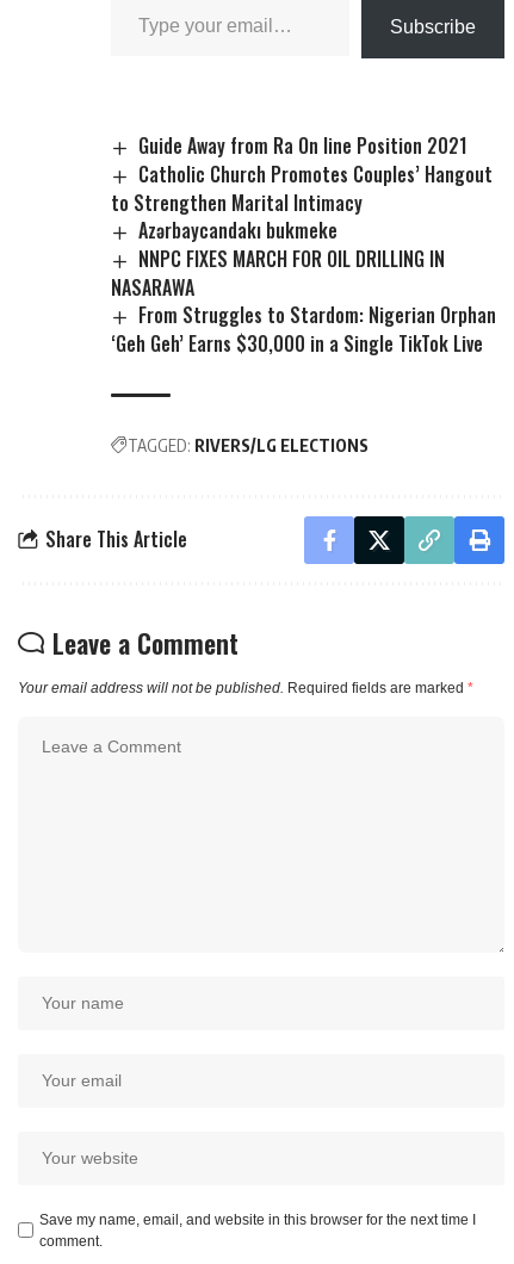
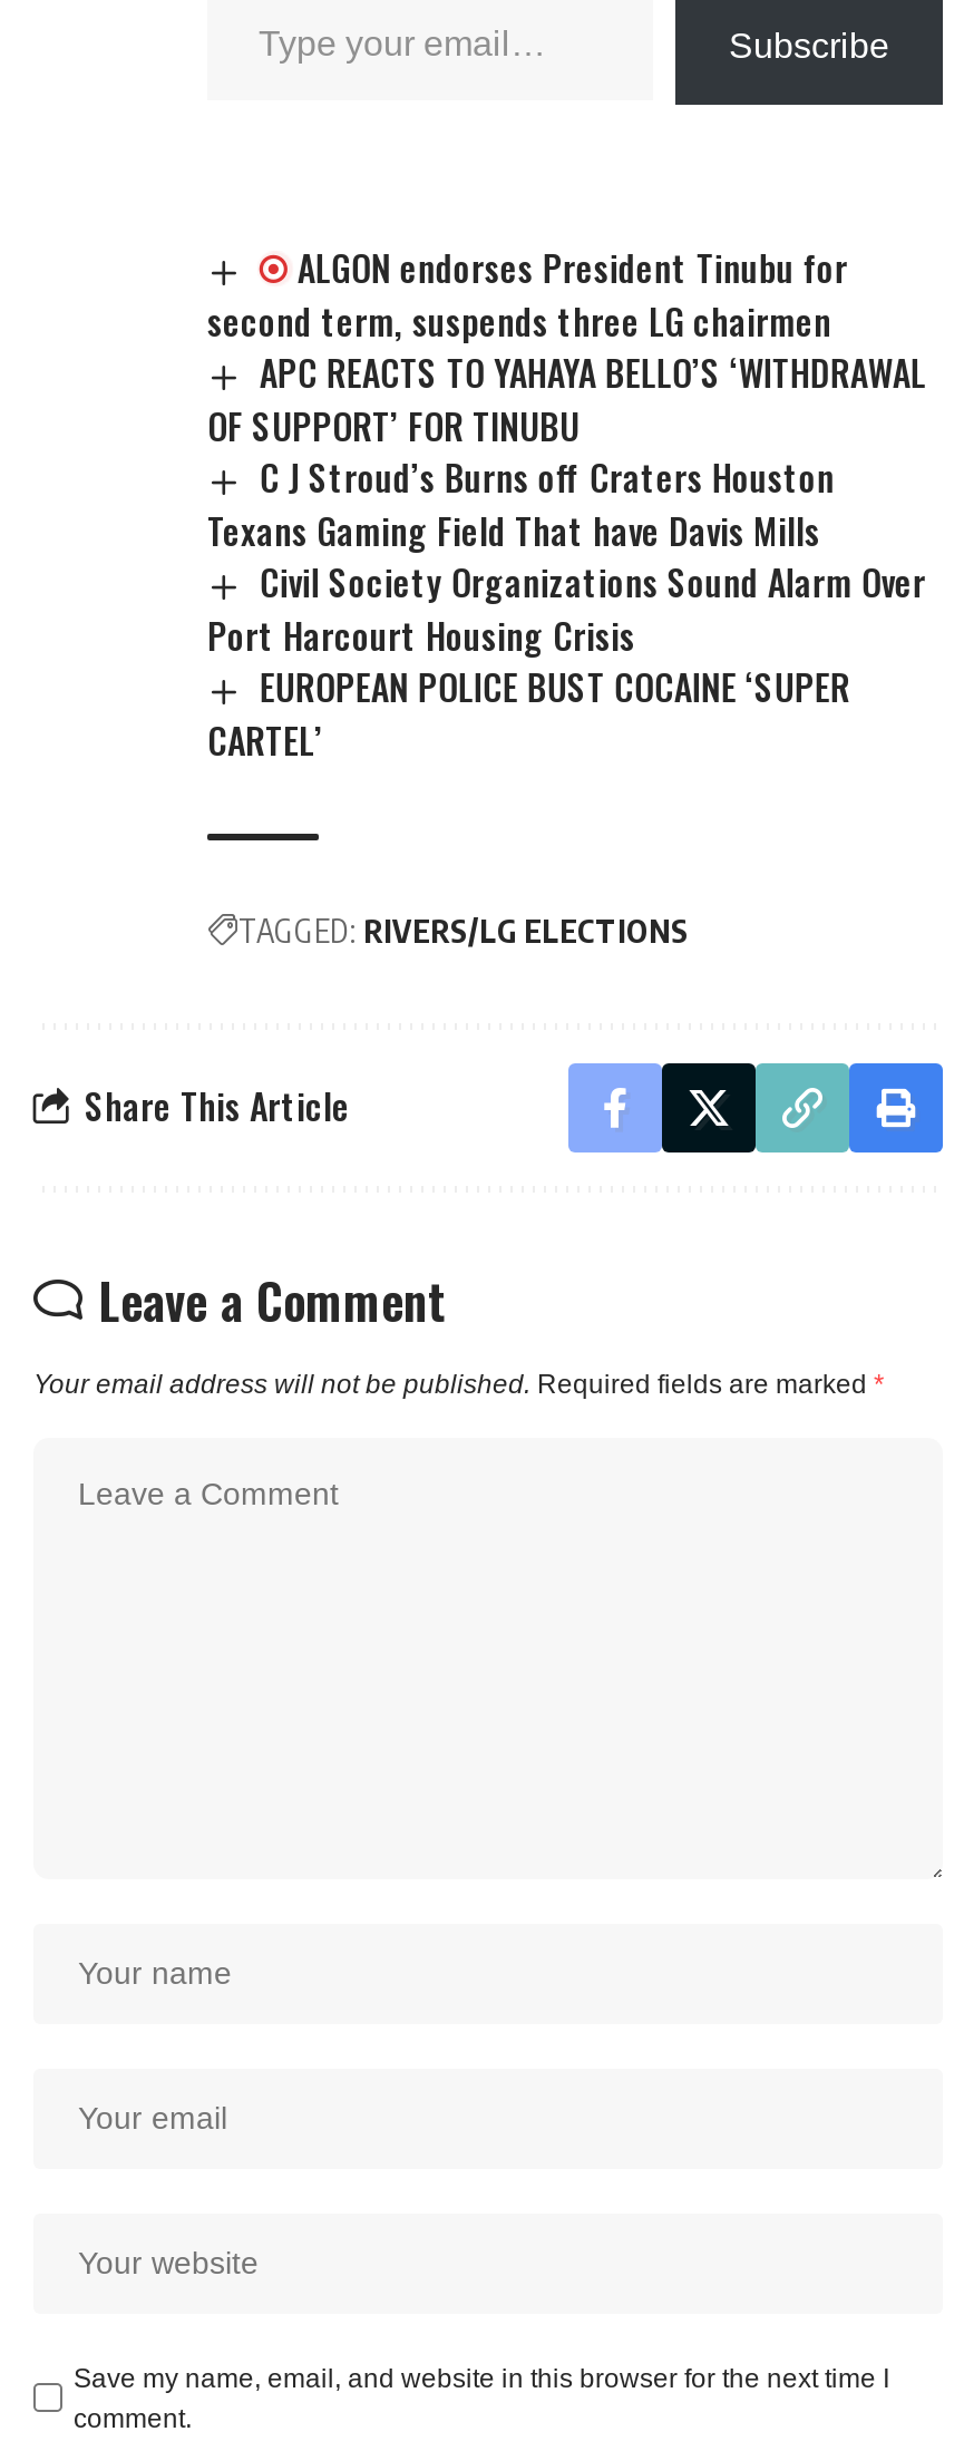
[111,132,497,357] Guide Away from Ra On line Position 2021 | Catholic Church Promotes Couples’ Hangout | to Strengthen Marital Intimacy | Azərbaycandakı bukmeke | NNPC FIXES MARCH FOR OIL DRILLING IN | NASARAWA | From Struggles to Stardom: Nigerian Orphan | ‘Geh Geh’ Earns $30,000 in a Single TikTok Live -> [207,241,926,766] ALGON endorses President Tinubu for | second term, suspends three LG chairmen | APC REACTS TO YAHAYA BELLO’S ‘WITHDRAWAL | OF SUPPORT’ FOR TINUBU | C J Stroud’s Burns off Craters Houston | Texans Gaming Field That have Davis Mills | Civil Society Organizations Sound Alarm Over | Port Harcourt Housing Crisis | EUROPEAN POLICE BUST COCAINE ‘SUPER | CARTEL’

